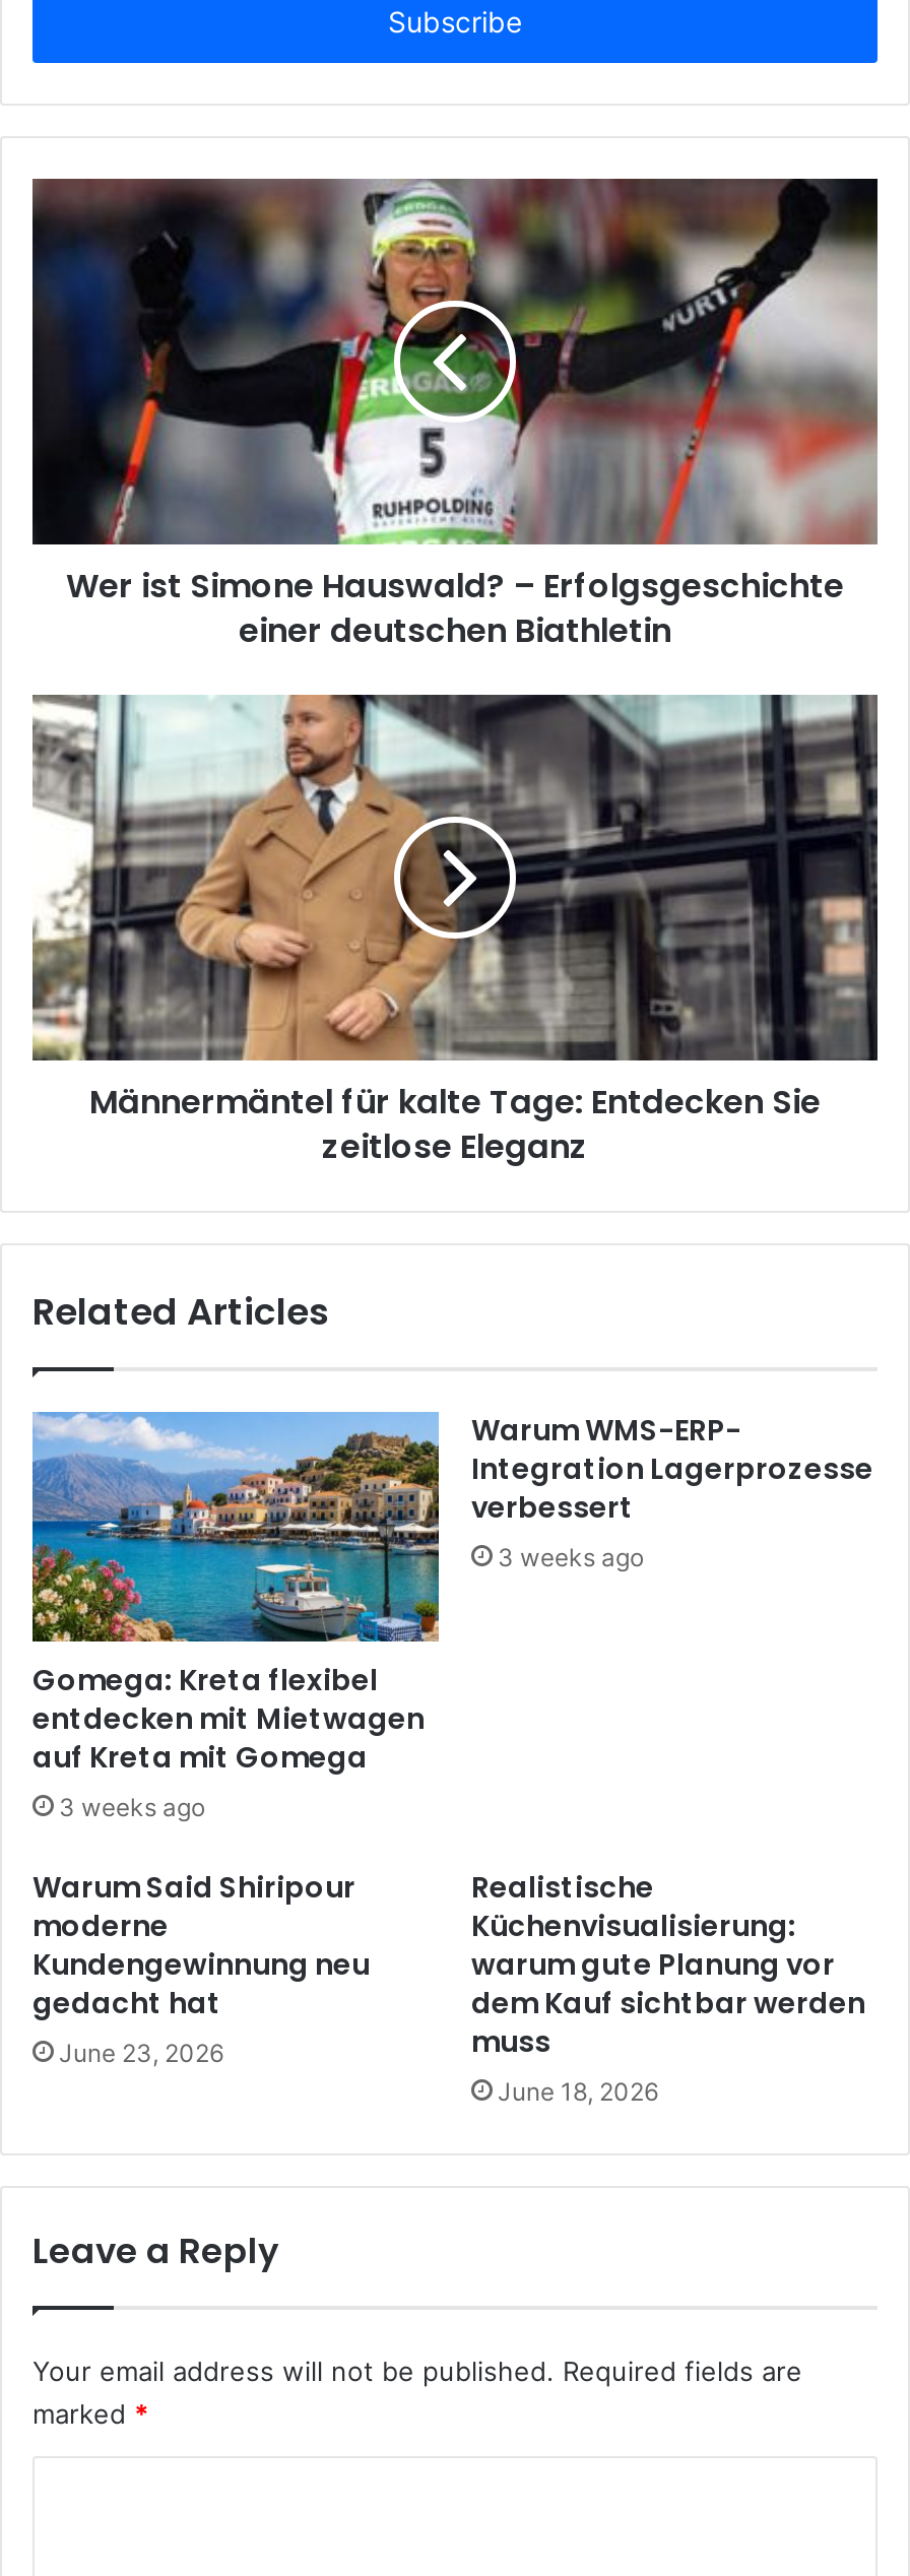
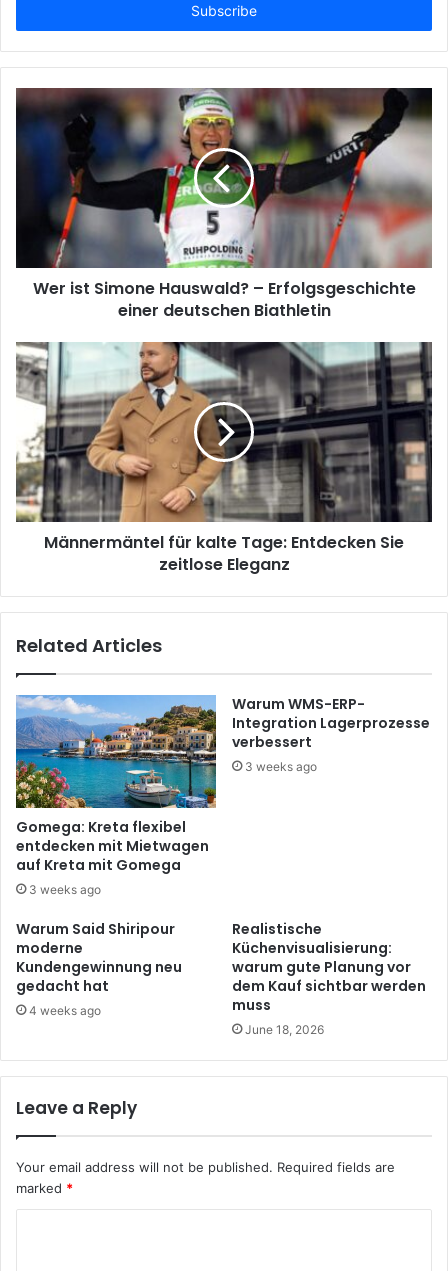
[59,2038,223,2069] June 23, 2026 -> [29,1003,101,1018] 4 weeks ago

